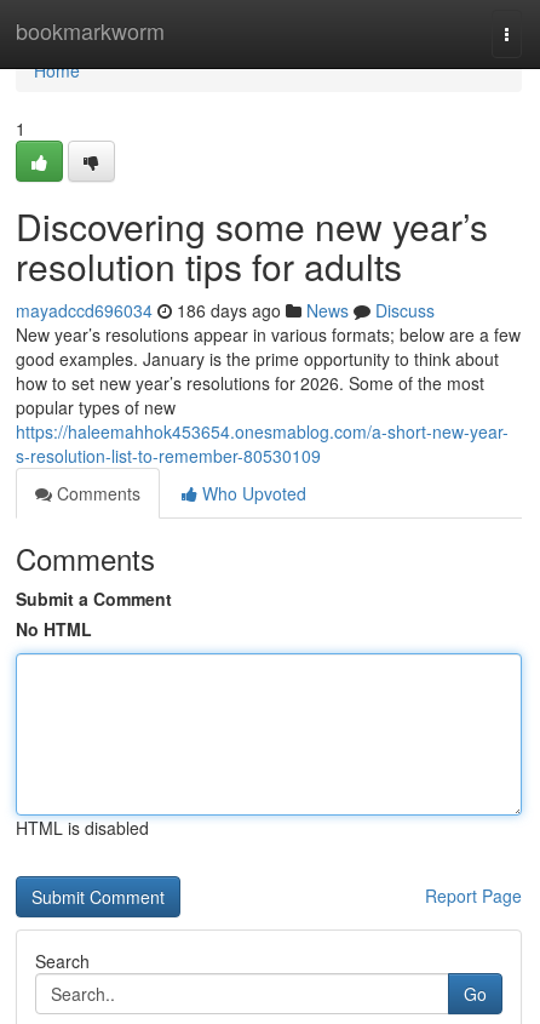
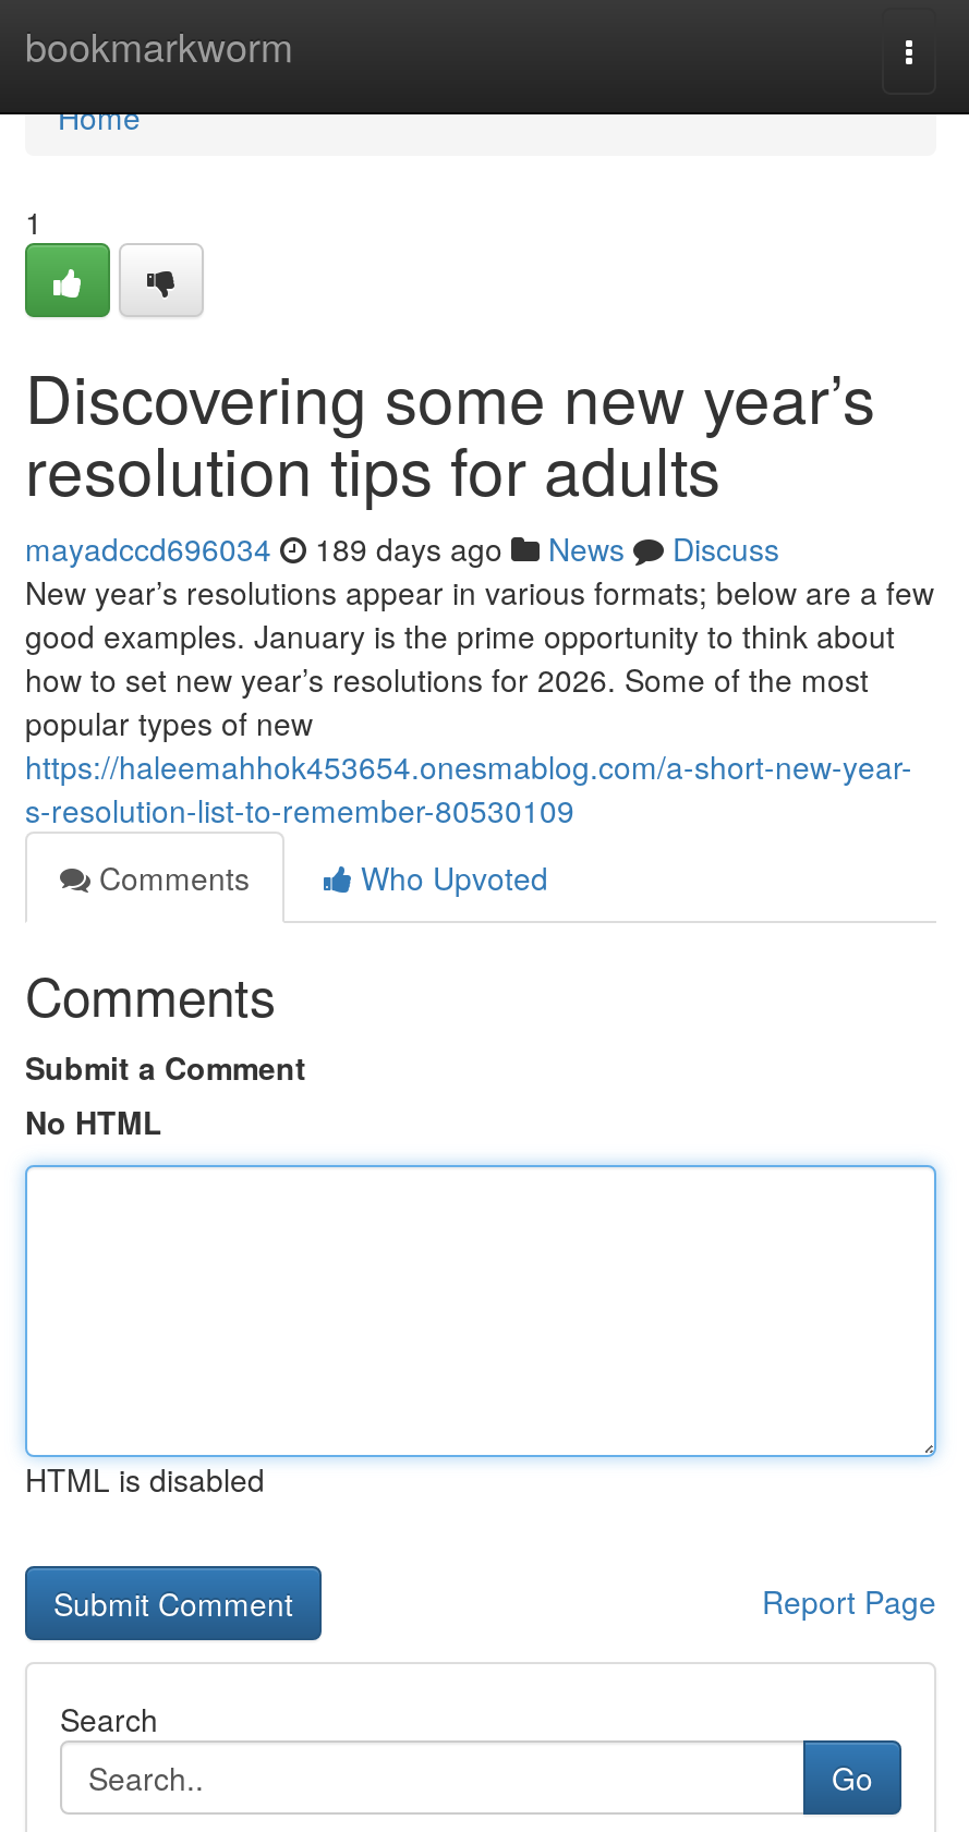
[16,298,435,322] mayadccd696034 186 days ago News Discuss -> [25,526,779,570] mayadccd696034 189 days ago News Discuss

